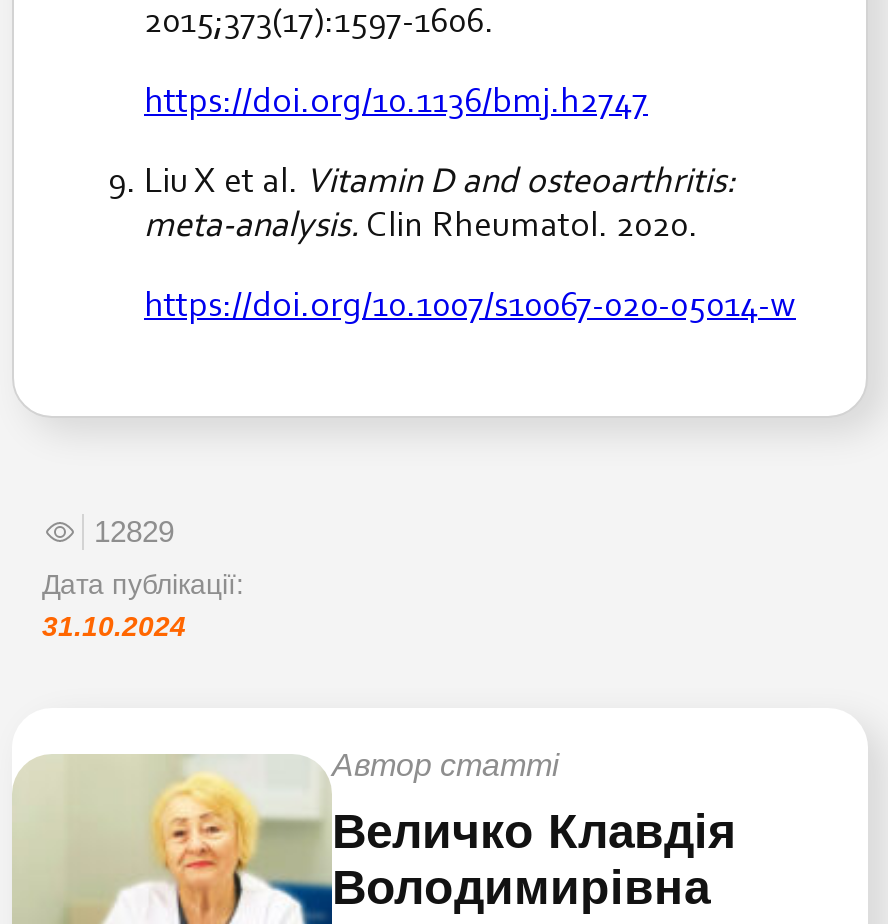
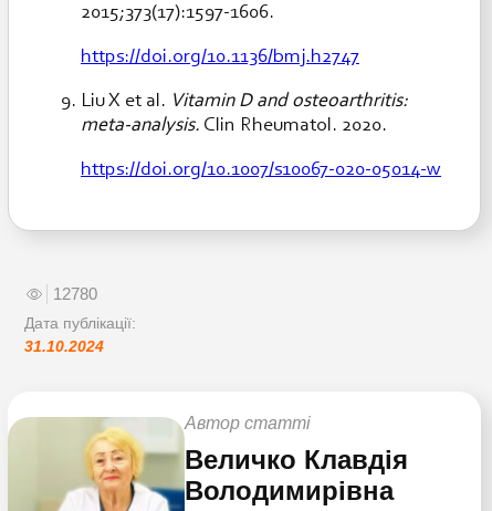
[94,513,174,547] 12829 -> [53,284,97,303] 12780

